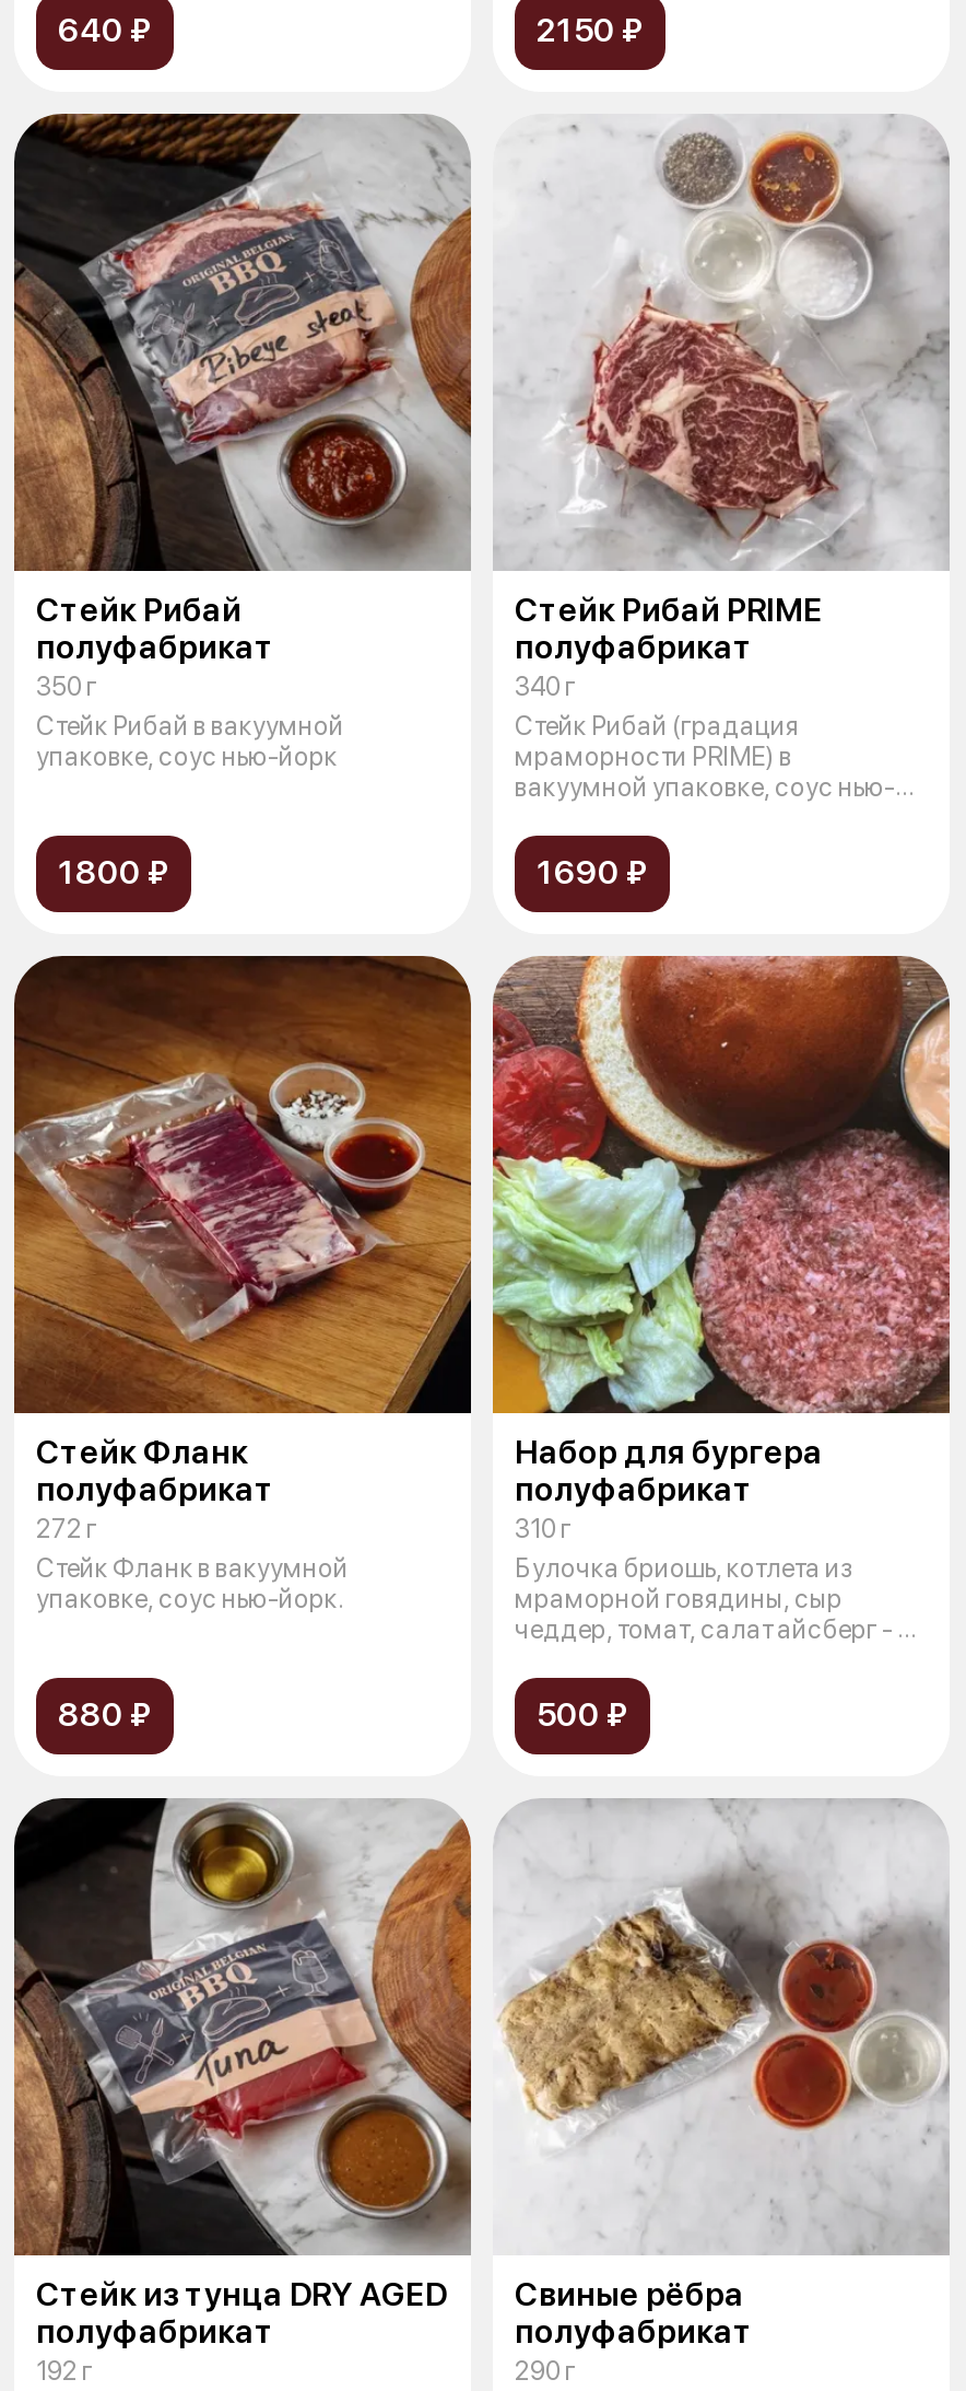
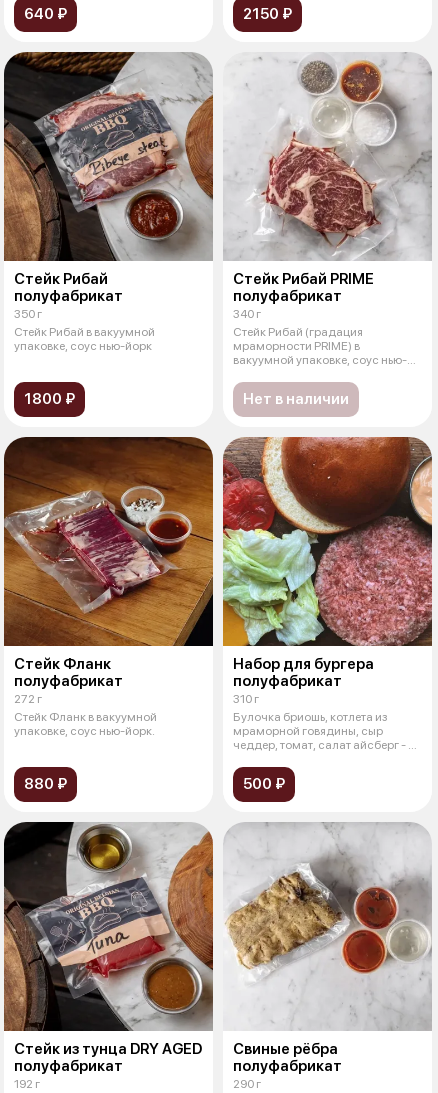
[537,852,648,892] 1690 ₽ -> [243,390,349,408] Нет в наличии

